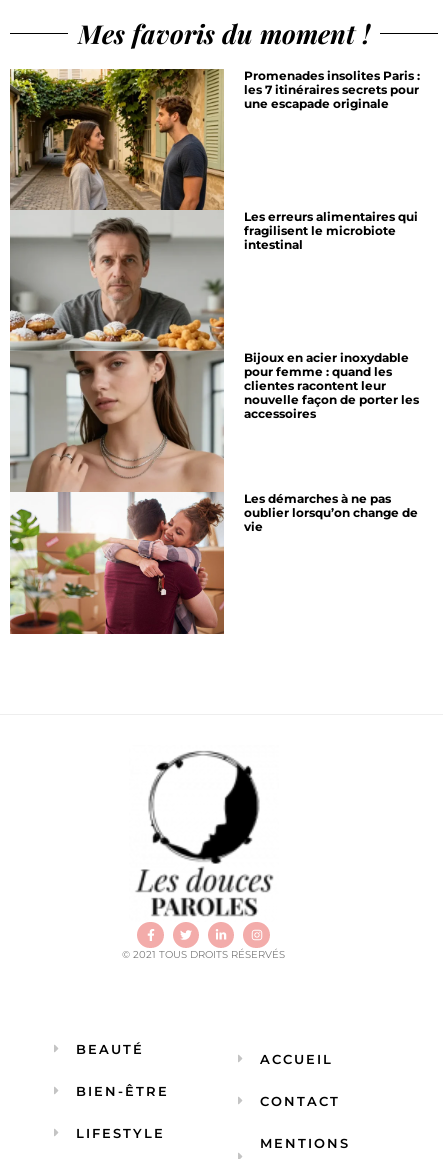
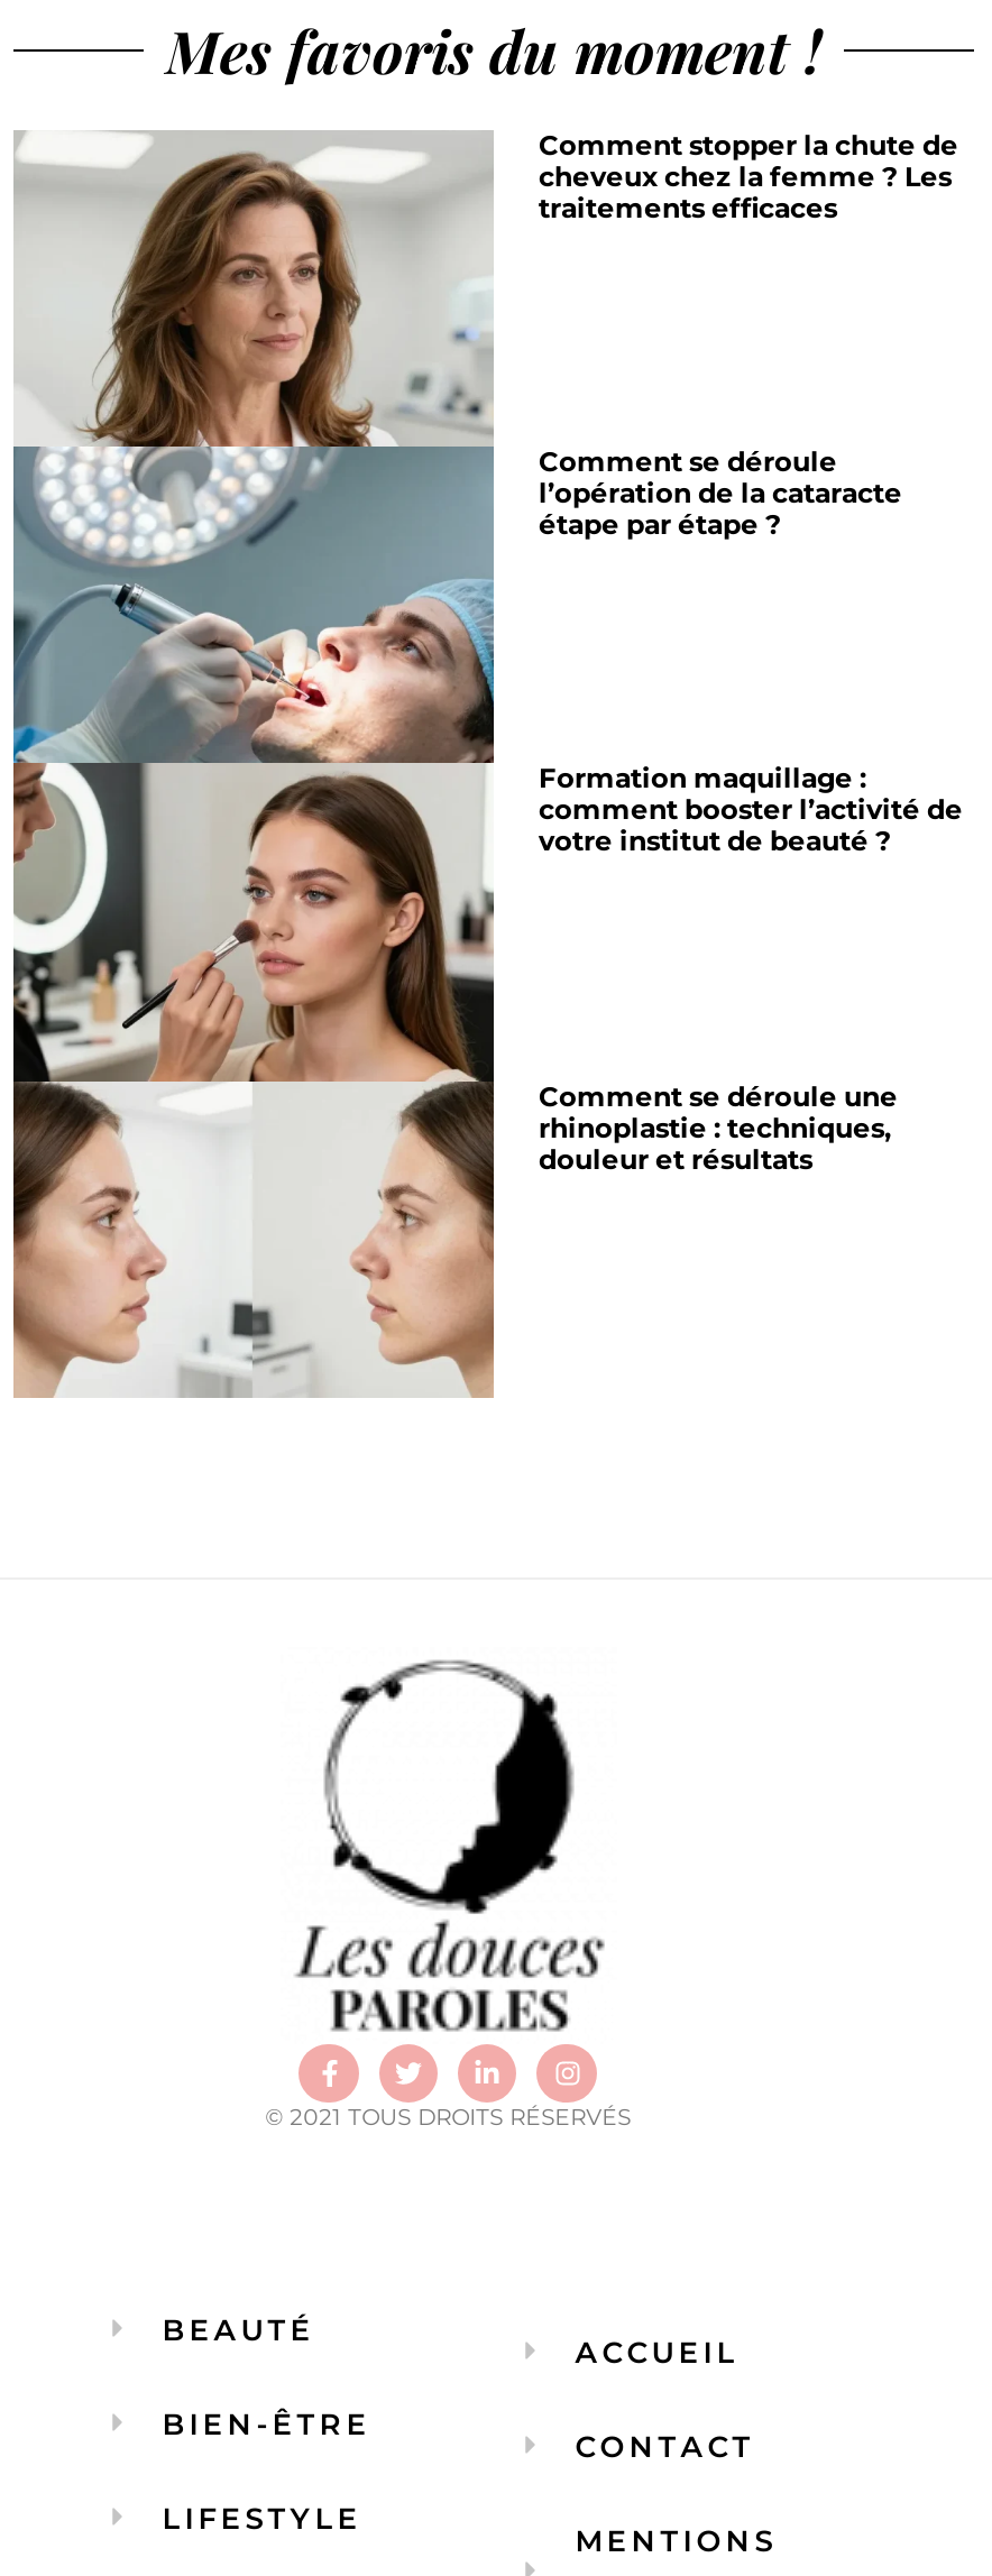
[9,68,420,635] [image] | Promenades insolites Paris : | les 7 itinéraires secrets pour | une escapade originale -> [11,127,958,1398] [image] | Comment stopper la chute de | cheveux chez la femme ? Les | traitements efficaces
[244,209,418,252] Les erreurs alimentaires qui | fragilisent le microbiote | intestinal -> [539,444,902,541] Comment se déroule | l’opération de la cataracte | étape par étape ?
[244,350,419,421] Bijoux en acier inoxydable | pour femme : quand les | clientes racontent leur | nouvelle façon de porter les | accessoires -> [539,761,963,858] Formation maquillage : | comment booster l’activité de | votre institut de beauté ?
[244,491,418,534] Les démarches à ne pas | oublier lorsqu’on change de | vie -> [539,1078,898,1174] Comment se déroule une | rhinoplastie : techniques, | douleur et résultats

